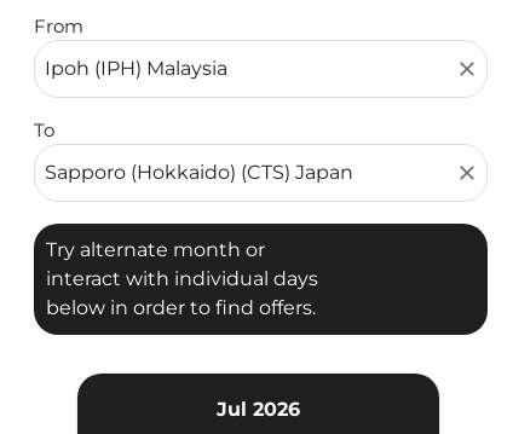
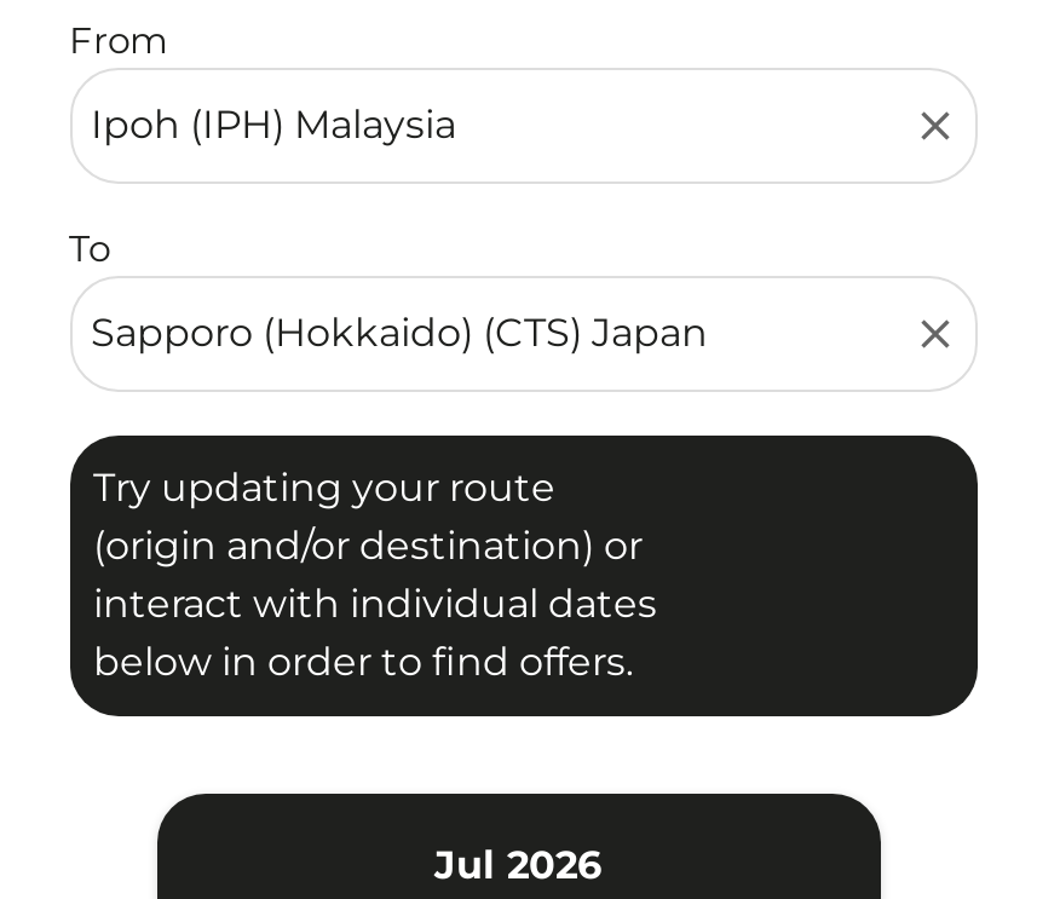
[45,238,318,290] Try alternate month or | interact with individual days -> [93,465,657,627] Try updating your route | (origin and/or destination) or | interact with individual dates

